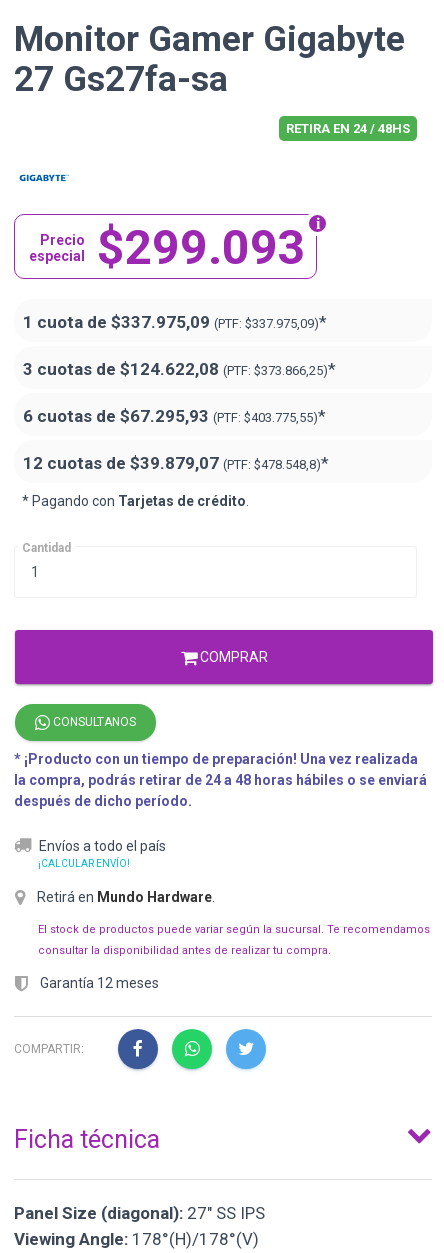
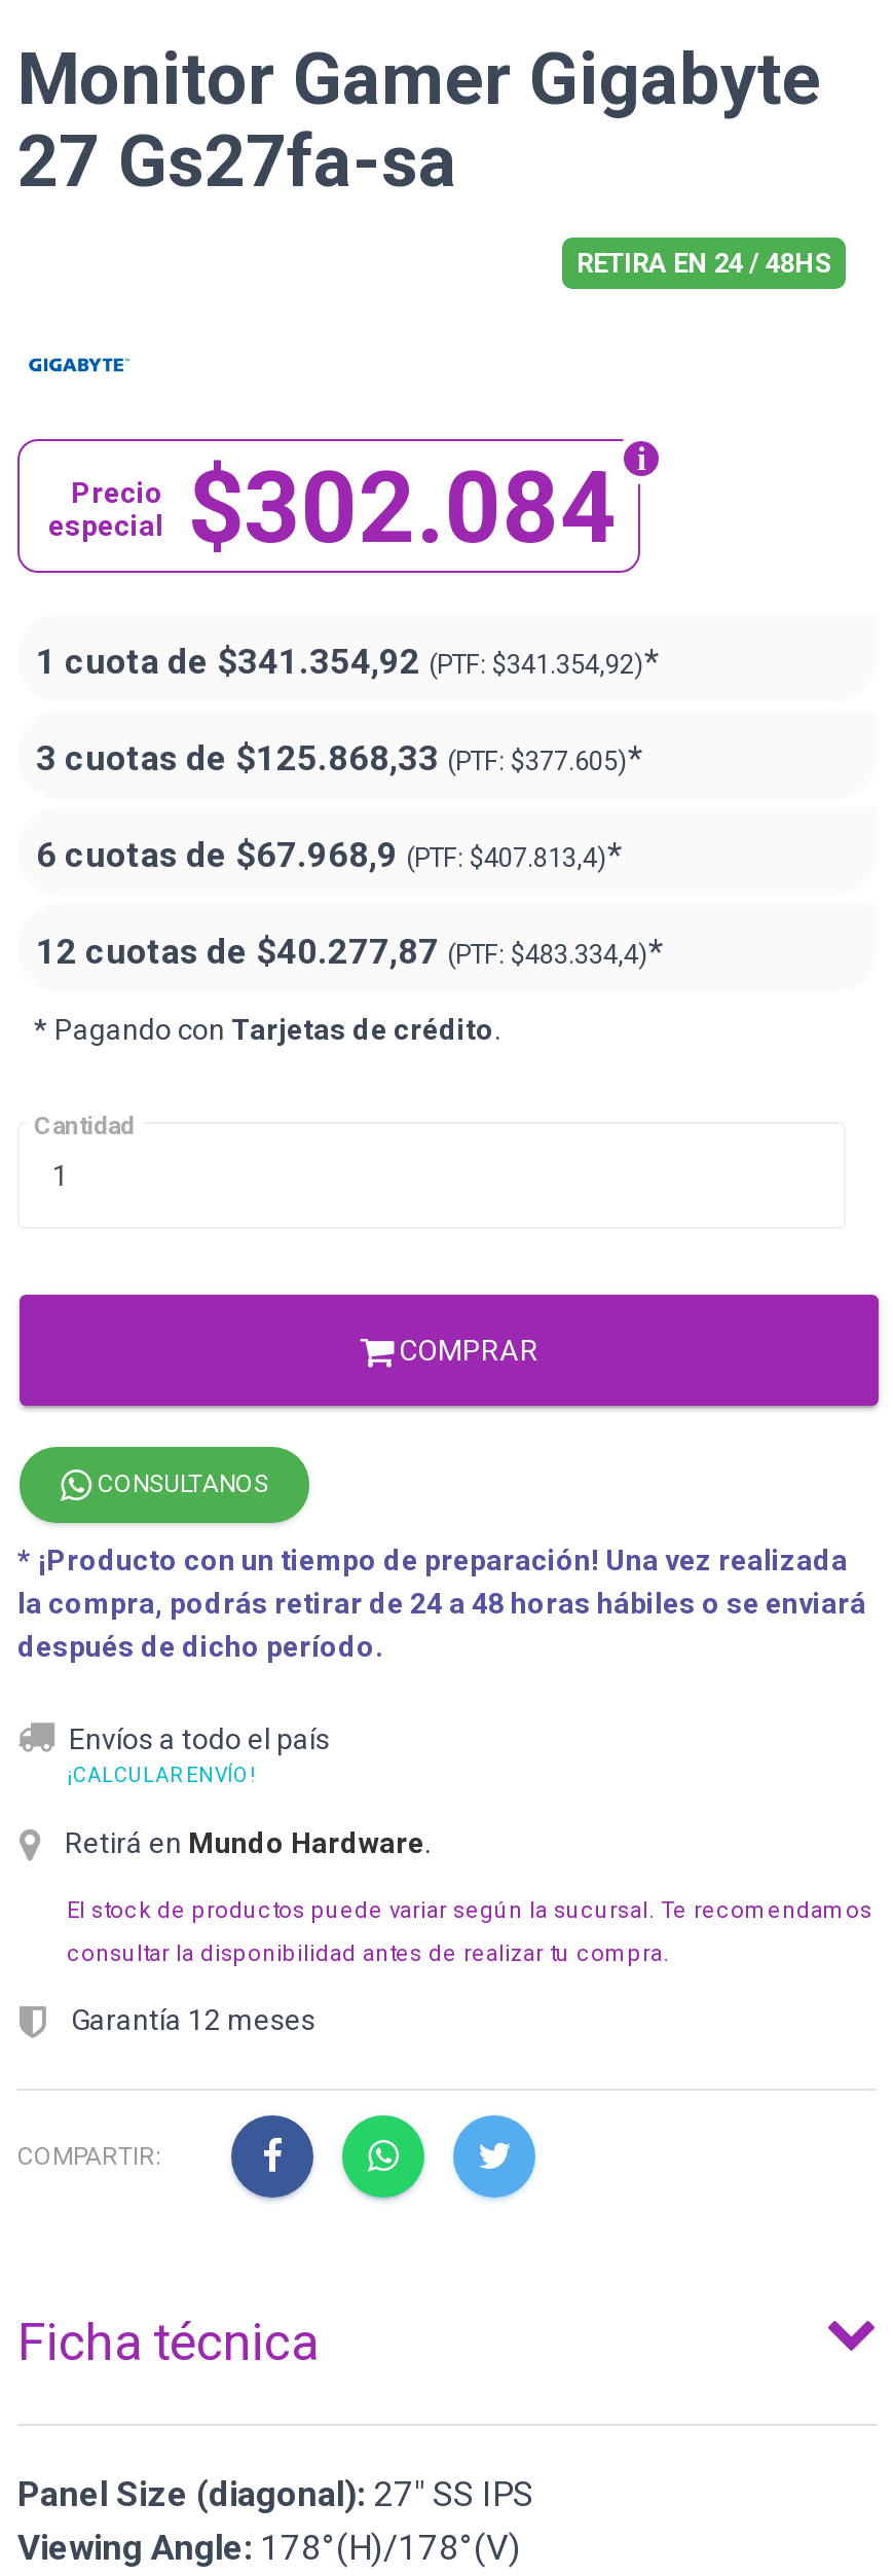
[29,219,306,276] especial Precio $299.093 -> [48,450,618,567] especial Precio $302.084
[23,312,327,332] 1 cuota de $337.975,09 (PTF: $337.975,09)* -> [36,641,661,682] 1 cuota de $341.354,92 (PTF: $341.354,92)*
[23,359,336,379] 3 cuotas de $124.622,08 (PTF: $373.866,25)* -> [36,738,644,779] 3 cuotas de $125.868,33 (PTF: $377.605)*
[23,406,326,426] 6 cuotas de $67.295,93 (PTF: $403.775,55)* -> [36,835,624,876] 6 cuotas de $67.968,9 (PTF: $407.813,4)*
[23,453,329,473] 12 cuotas de $39.879,07 (PTF: $478.548,8)* -> [36,931,665,972] 12 cuotas de $40.277,87 (PTF: $483.334,4)*

